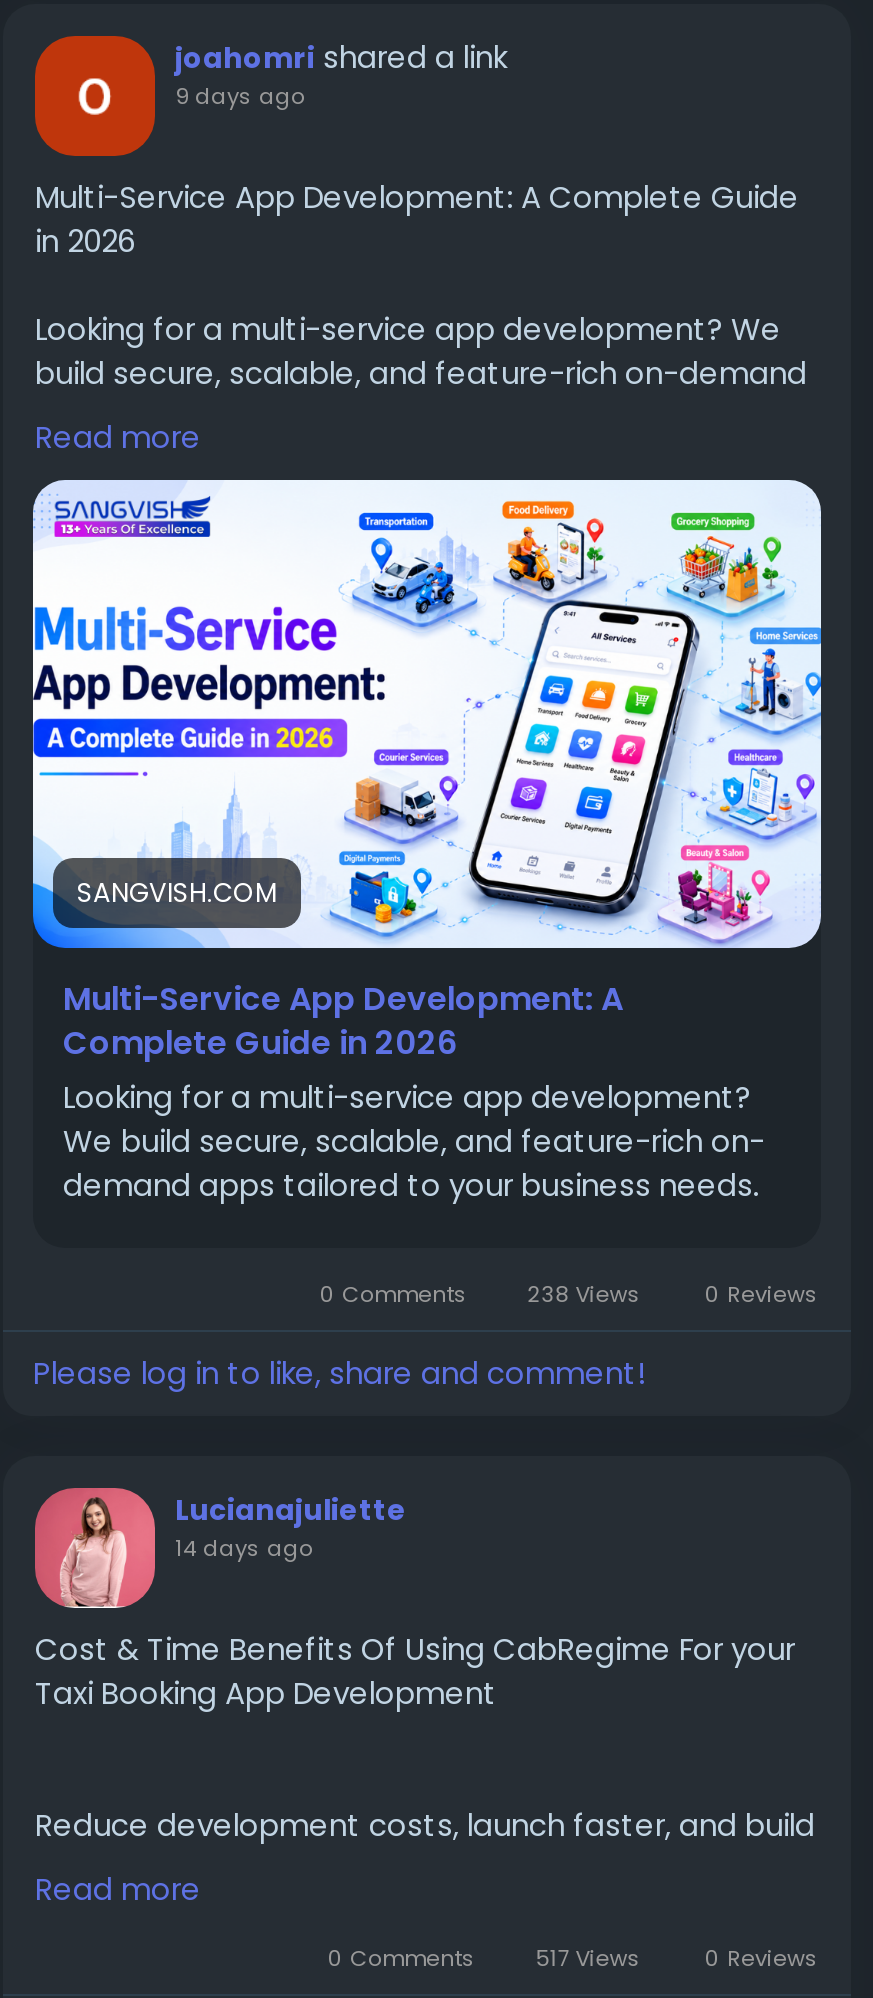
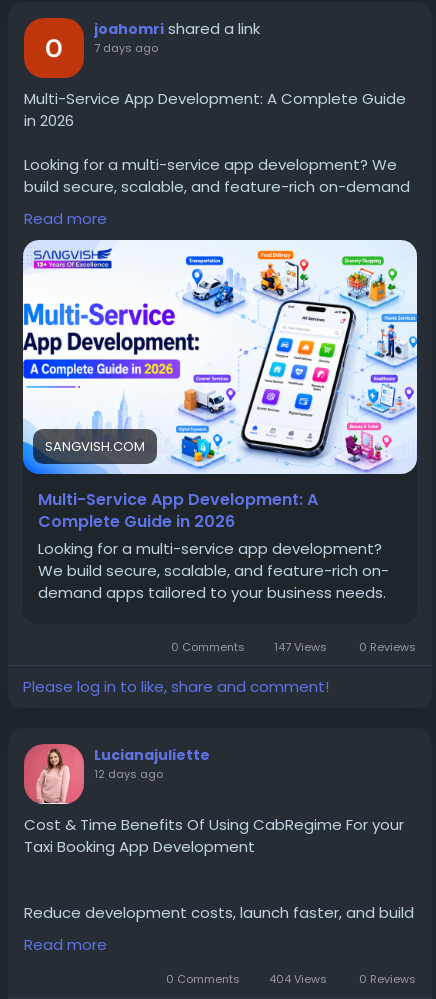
[175,79,305,111] 9 days ago -> [94,40,158,56] 7 days ago
[314,1279,819,1311] 0 Comments 238 Views 0 Reviews -> [167,639,416,655] 0 Comments 147 Views 0 Reviews
[175,1533,313,1565] 14 days ago -> [94,766,163,782] 12 days ago
[322,1943,819,1975] 0 Comments 517 Views 0 Reviews -> [162,971,416,987] 0 Comments 404 Views 0 Reviews

